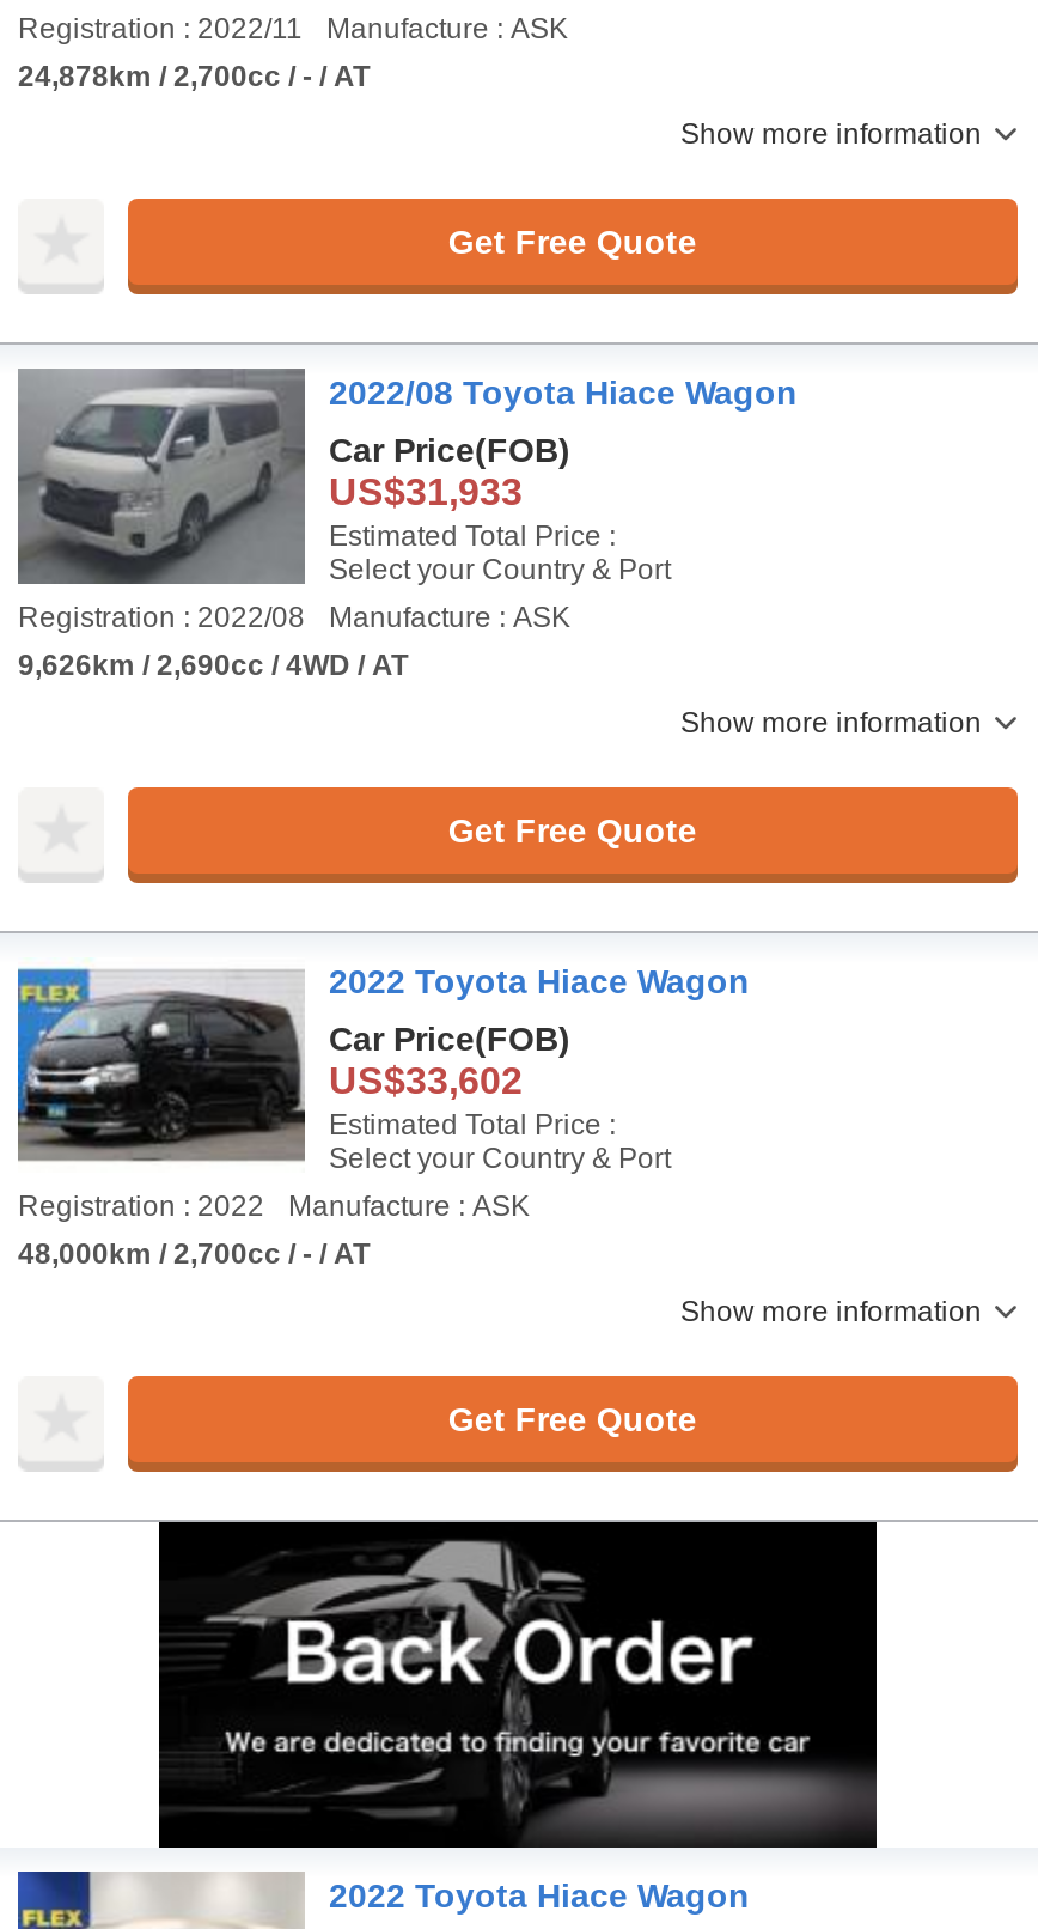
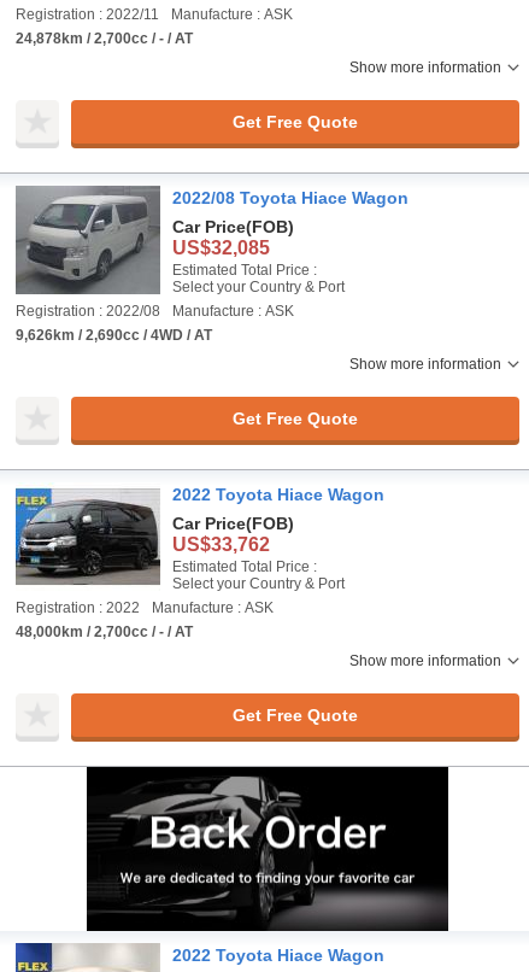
[329,471,523,512] US$31,933 -> [172,238,270,258] US$32,085
[329,1060,523,1101] US$33,602 -> [172,534,270,555] US$33,762

